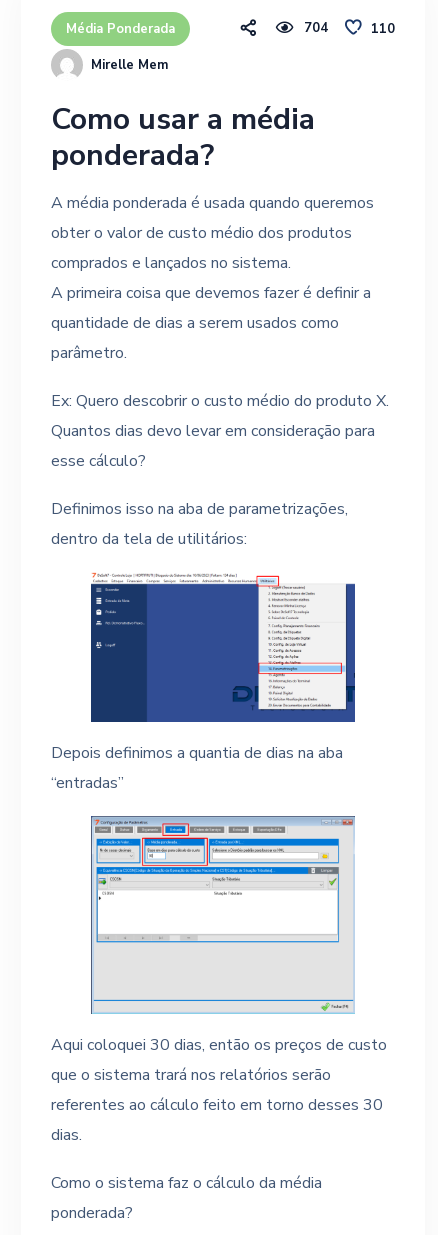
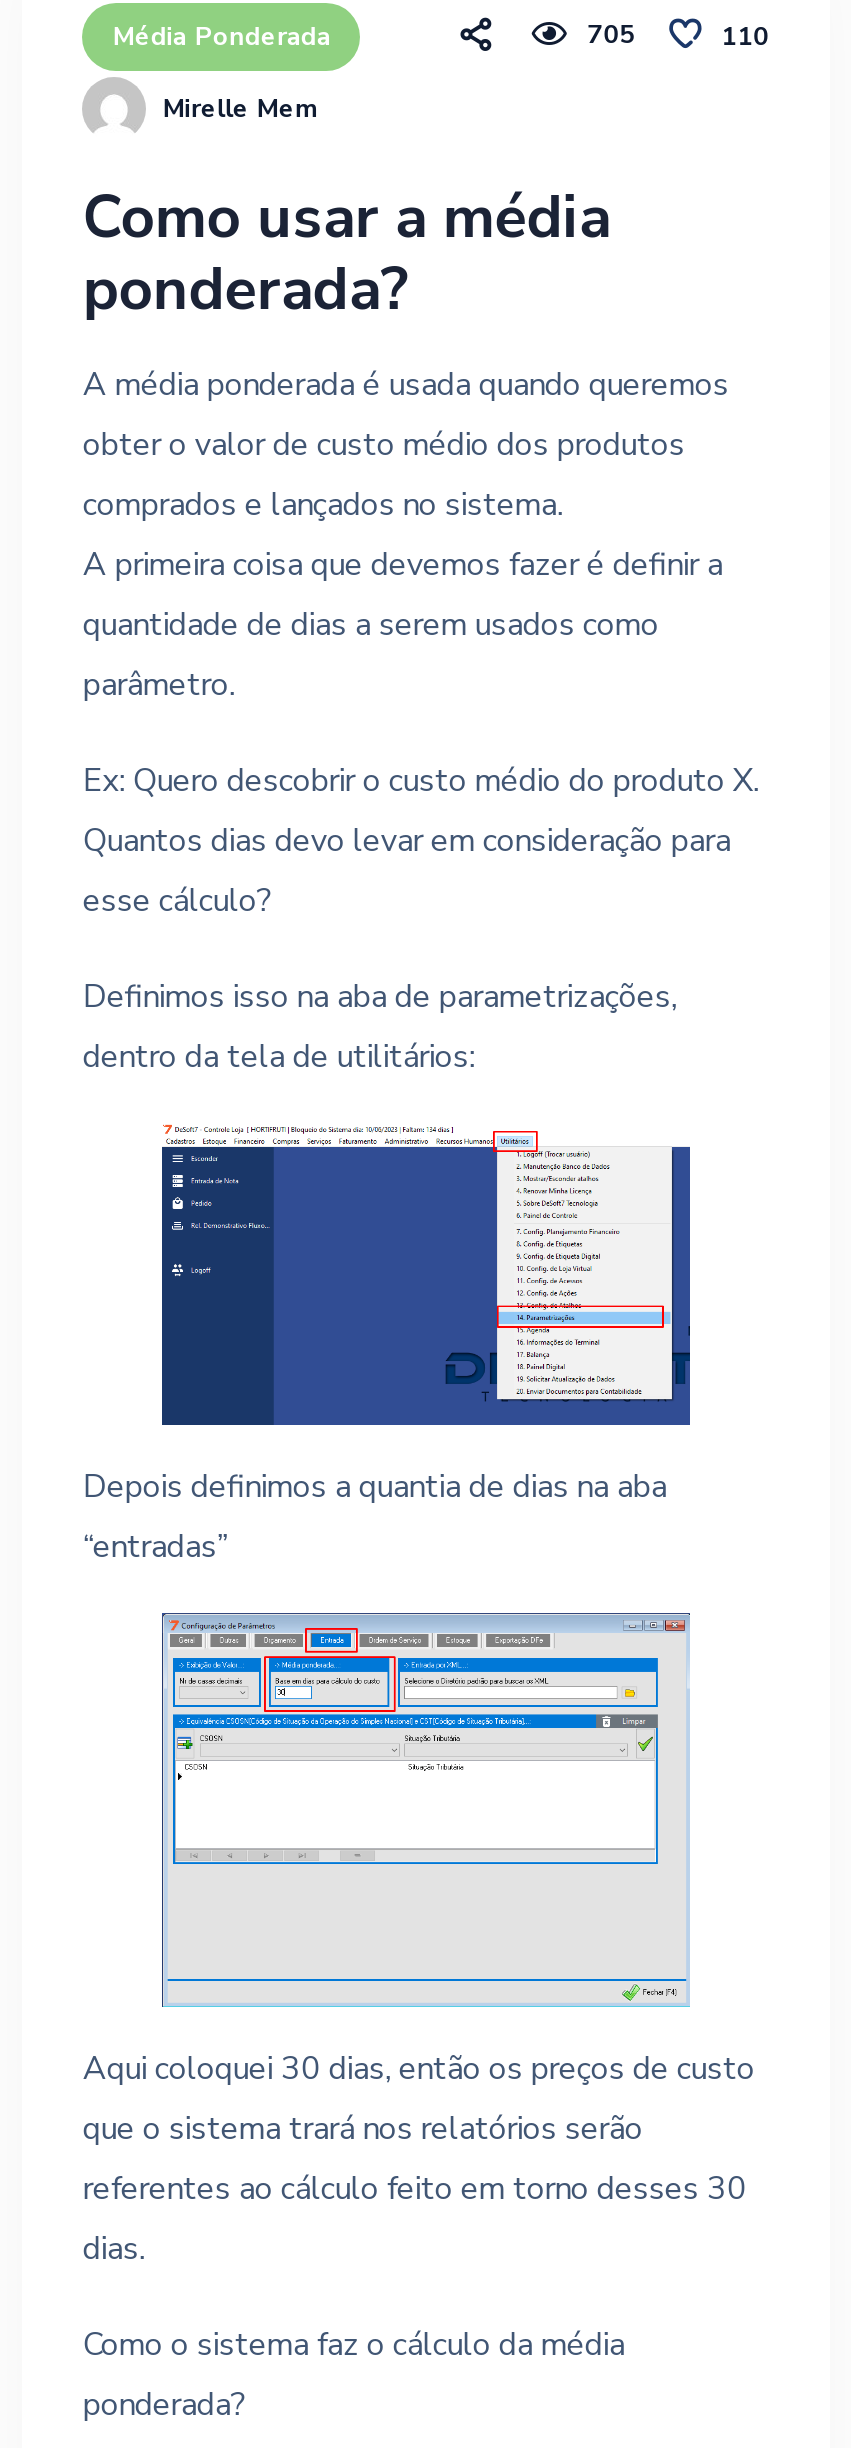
[304,19,328,37] 704 -> [587,17,635,53] 705

